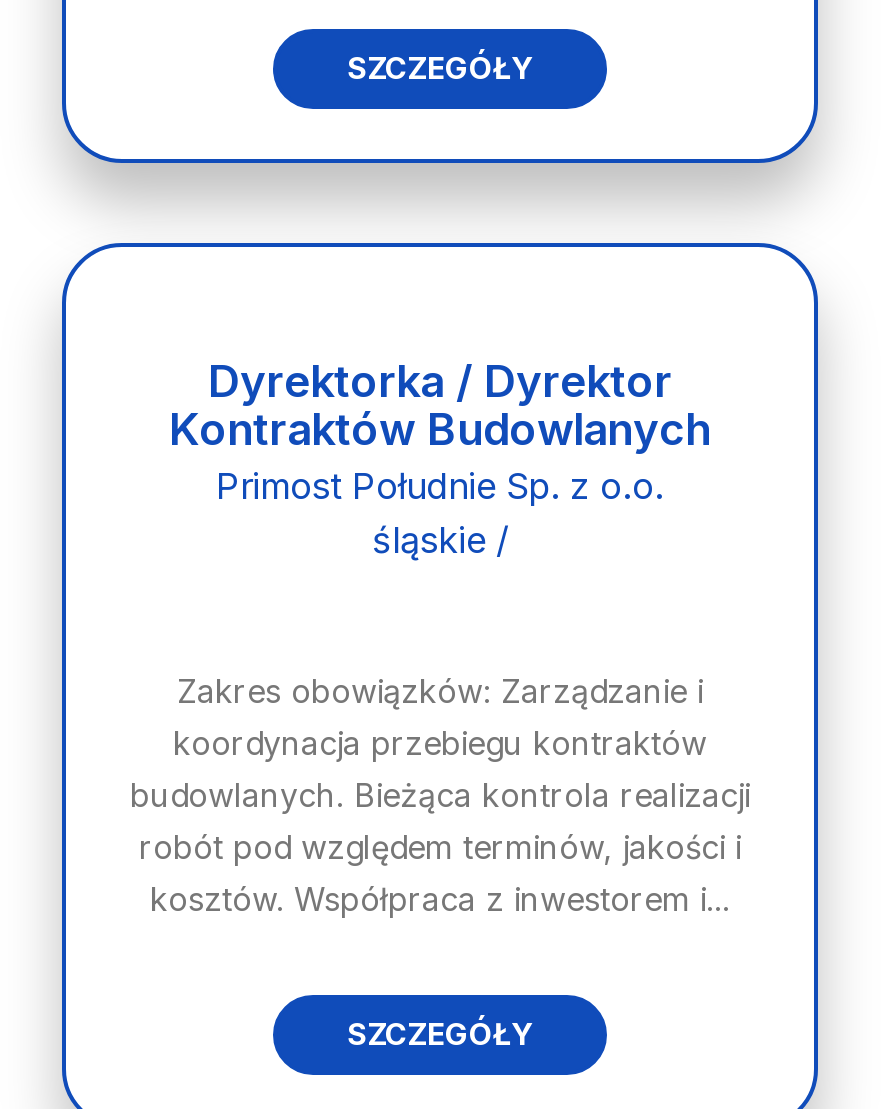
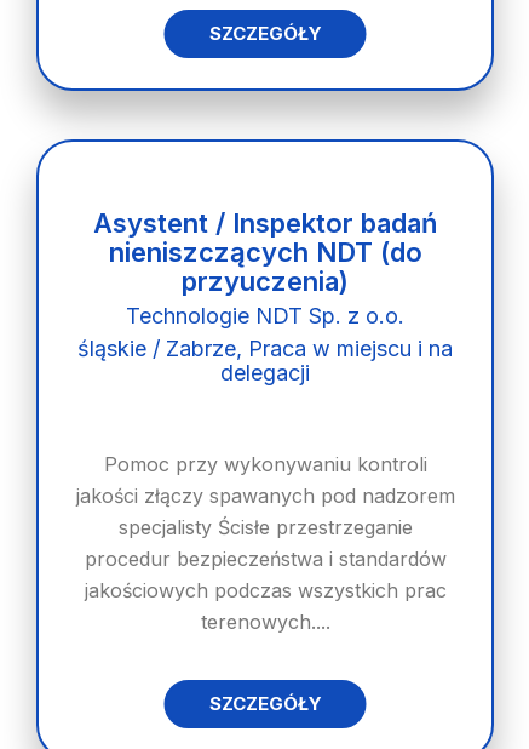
[169,355,711,561] Dyrektorka / Dyrektor | Kontraktów Budowlanych | Primost Południe Sp. z o.o. | śląskie / -> [77,207,453,385] Asystent / Inspektor badań | nieniszczących NDT (do | przyuczenia) | Technologie NDT Sp. z o.o. | śląskie / Zabrze, Praca w miejscu i na | delegacji
[130,671,750,919] Zakres obowiązków: Zarządzanie i | koordynacja przebiegu kontraktów | budowlanych. Bieżąca kontrola realizacji | robót pod względem terminów, jakości i | kosztów. Współpraca z inwestorem i... -> [76,452,455,634] Pomoc przy wykonywaniu kontroli | jakości złączy spawanych pod nadzorem | specjalisty Ścisłe przestrzeganie | procedur bezpieczeństwa i standardów | jakościowych podczas wszystkich prac | terenowych....

